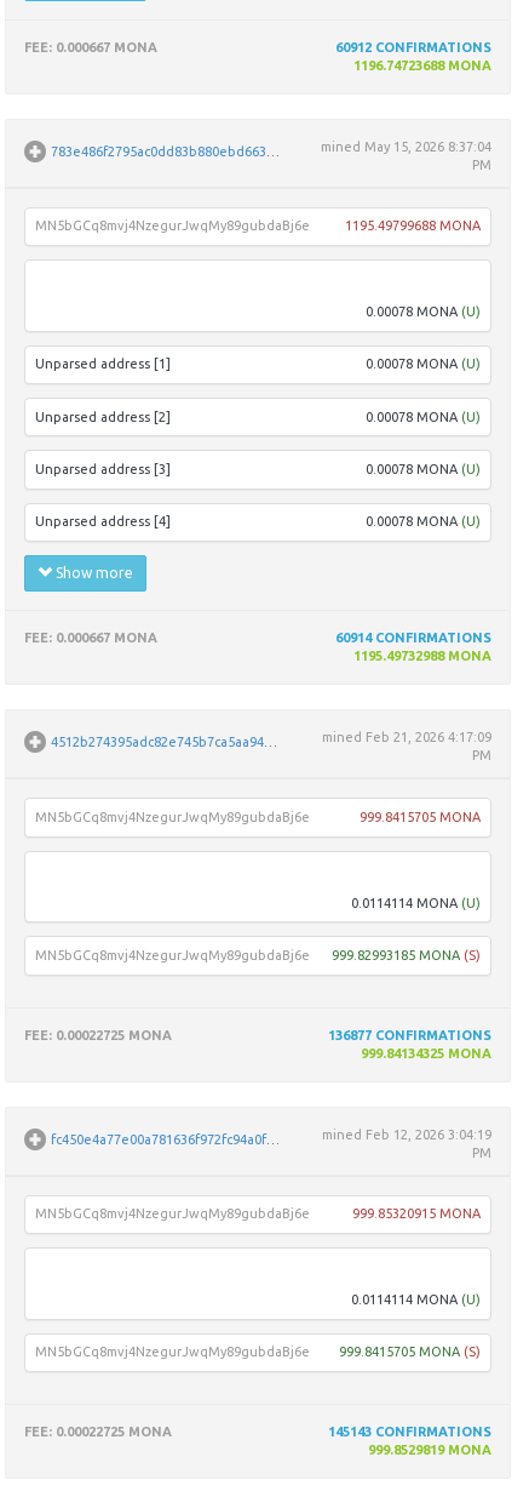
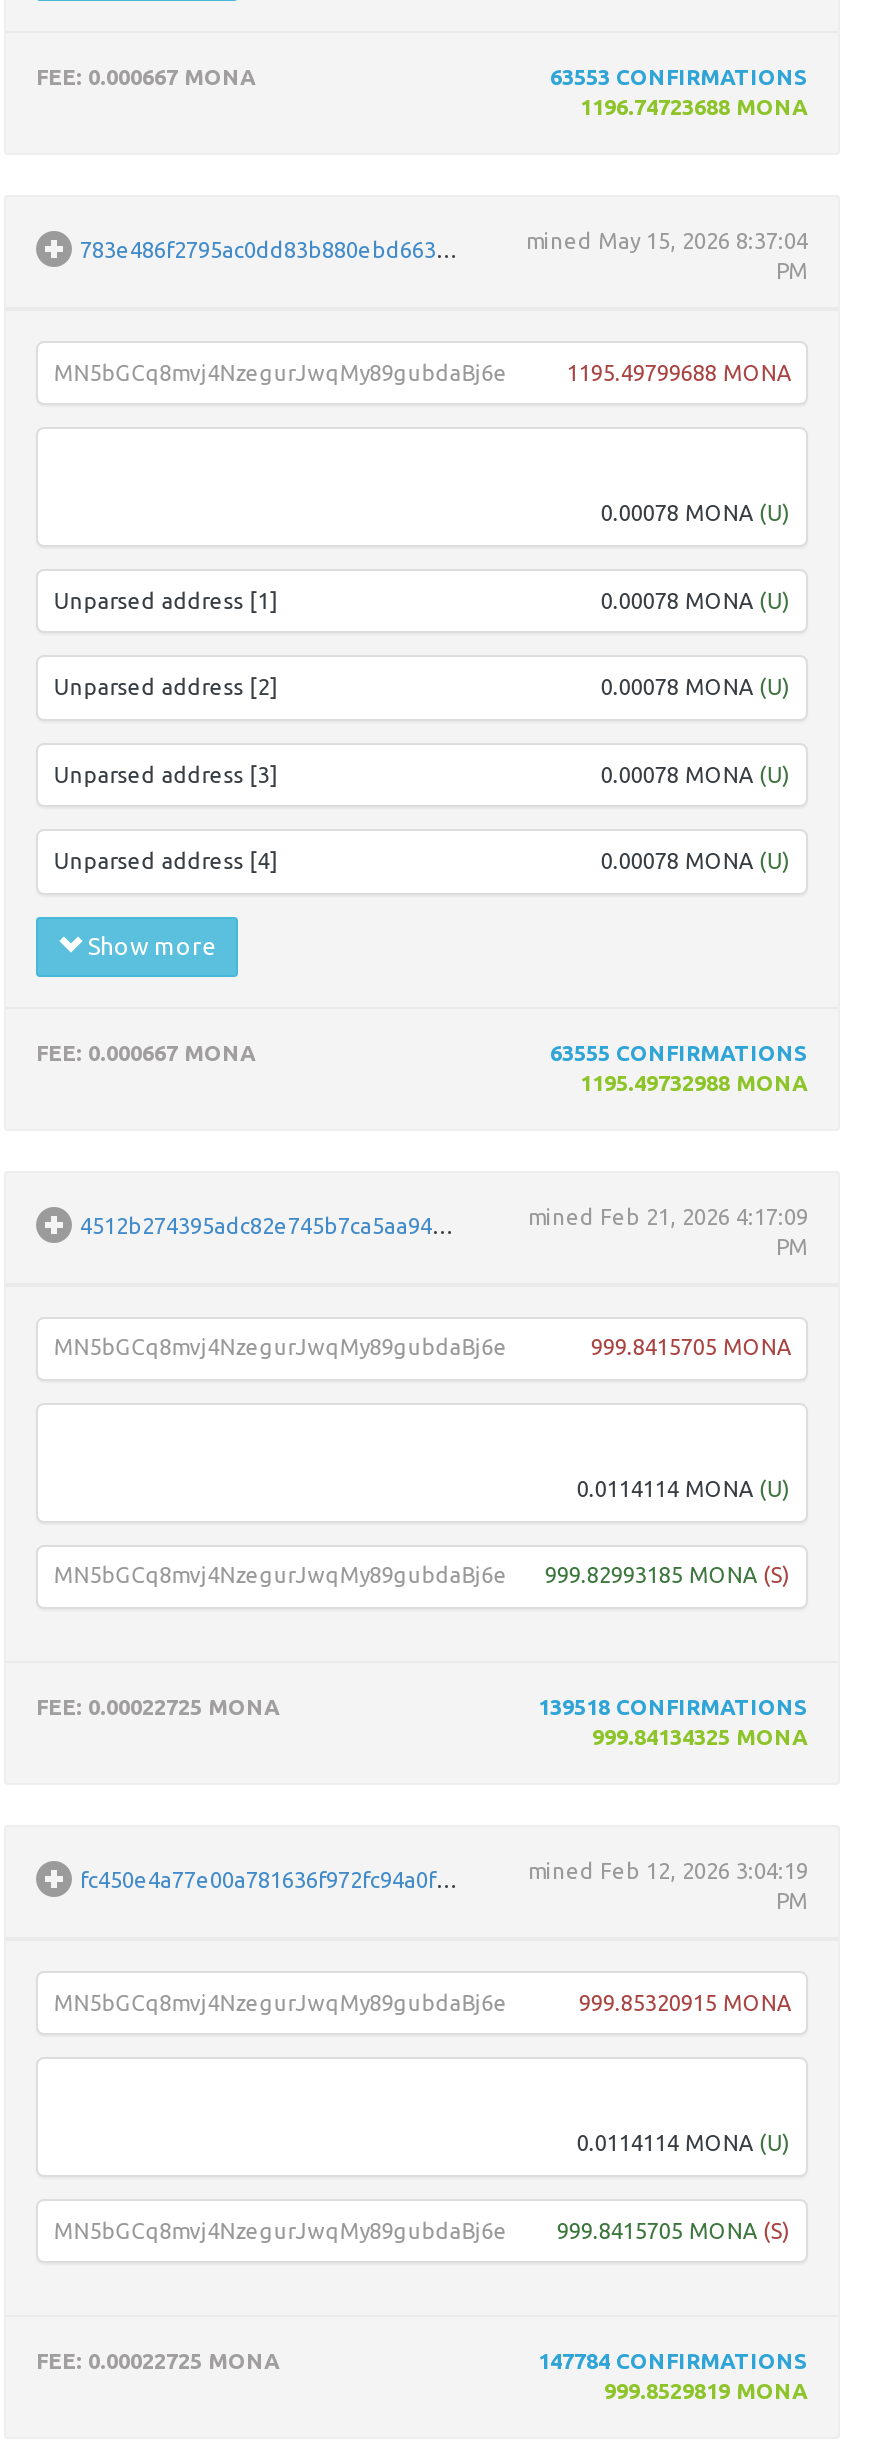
[335,40,491,54] 60912 CONFIRMATIONS -> [550,65,808,89] 63553 CONFIRMATIONS
[335,630,491,645] 60914 CONFIRMATIONS -> [550,1040,808,1064] 63555 CONFIRMATIONS
[328,1027,491,1042] 136877 CONFIRMATIONS -> [538,1695,808,1719] 139518 CONFIRMATIONS
[328,1424,491,1439] 145143 CONFIRMATIONS -> [538,2350,808,2374] 147784 CONFIRMATIONS

